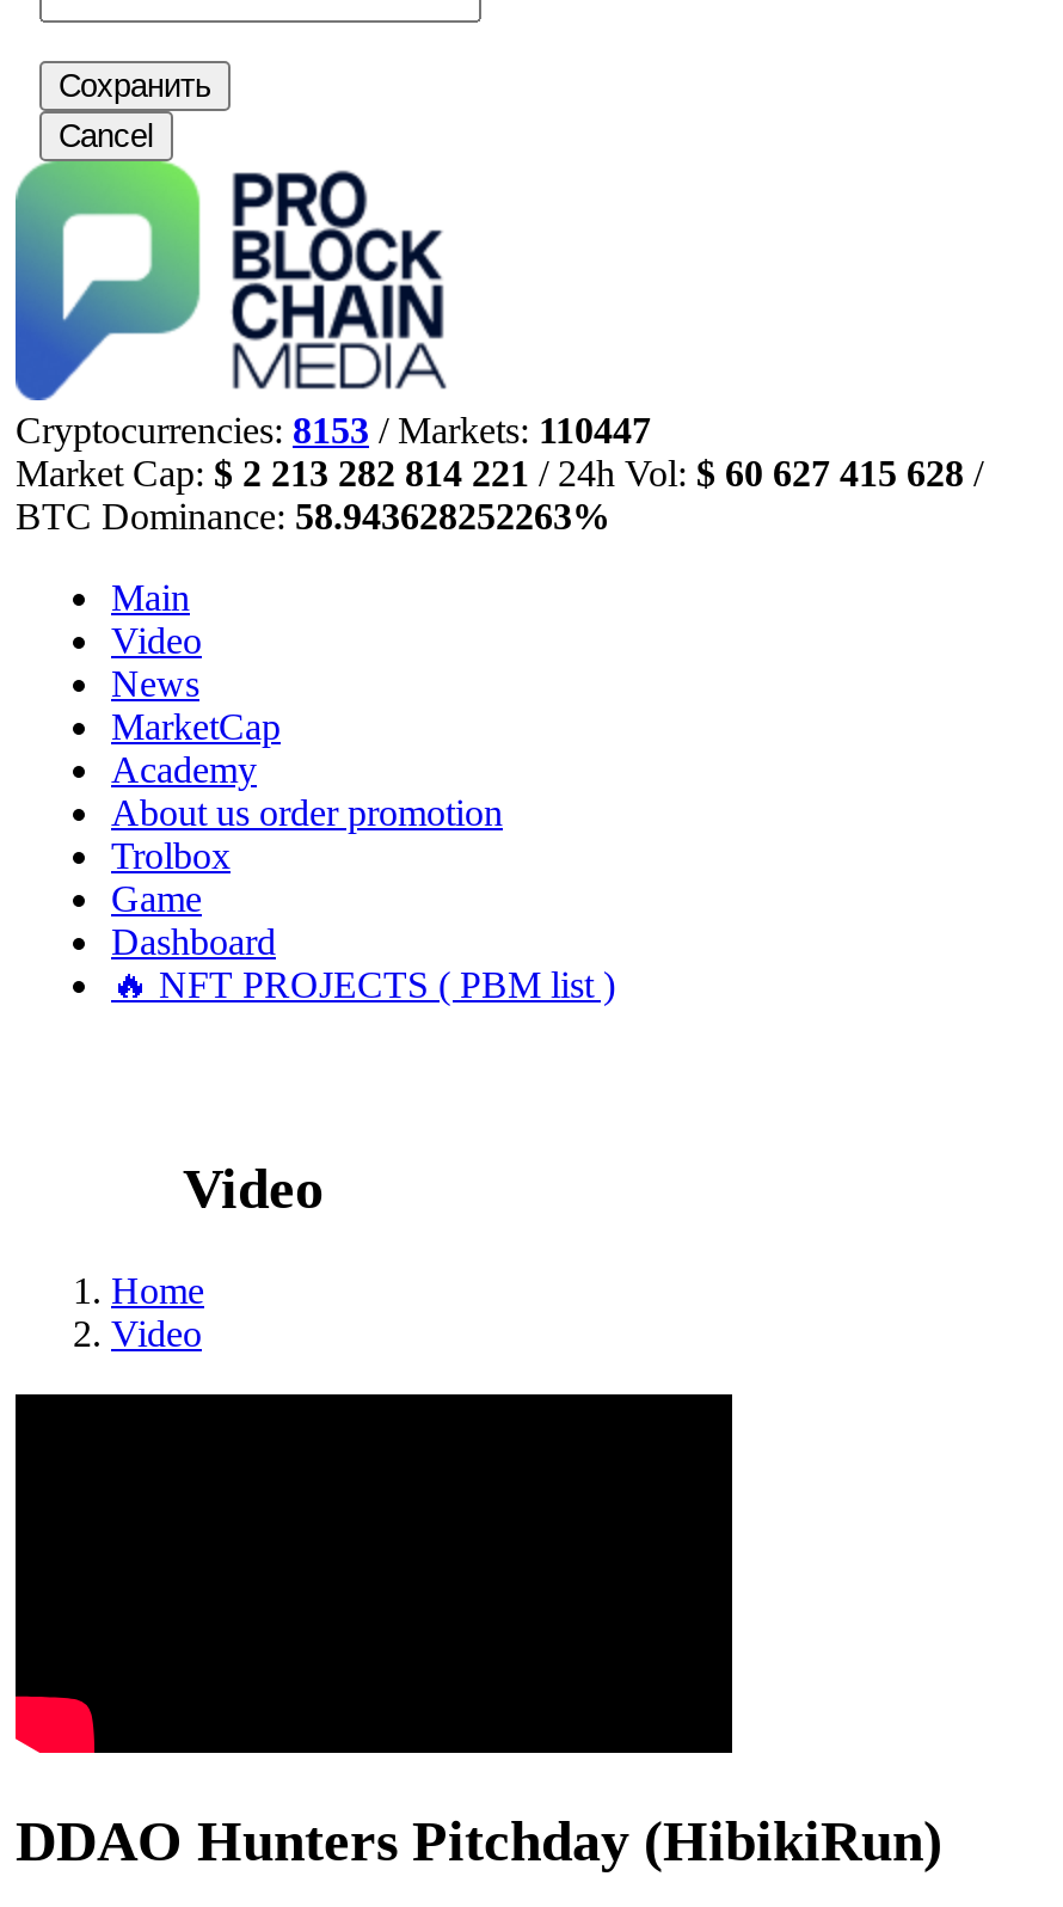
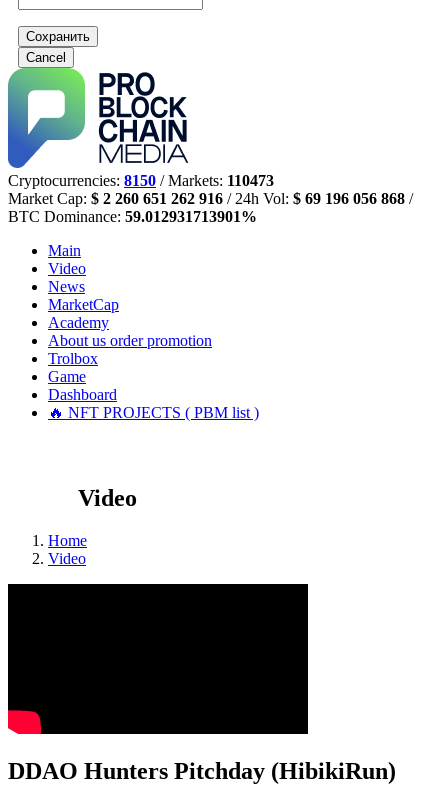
[16,410,651,450] Cryptocurrencies: 8153 / Markets: 110447 -> [8,172,274,189] Cryptocurrencies: 8150 / Markets: 110473
[16,453,983,493] Market Cap: $ 2 213 282 814 221 / 24h Vol: $ 60 627 415 628 / -> [8,190,413,207] Market Cap: $ 2 260 651 262 916 / 24h Vol: $ 69 196 056 868 /
[16,496,610,536] BTC Dominance: 58.943628252263% -> [8,208,257,225] BTC Dominance: 59.012931713901%

